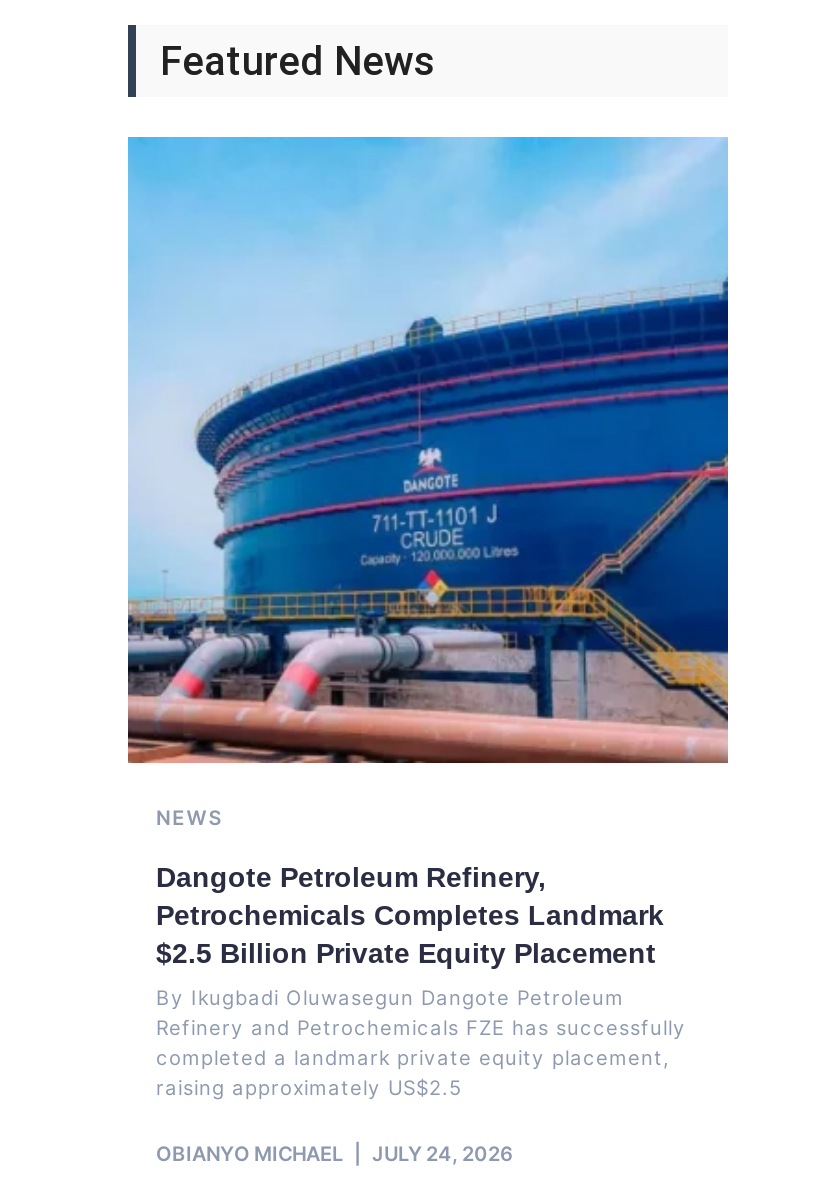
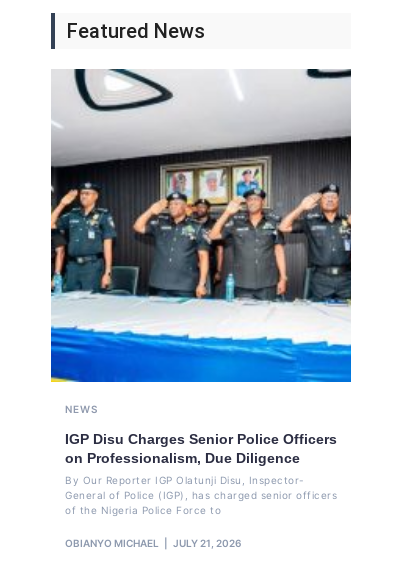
[126,135,730,765] [image] -> [50,68,352,383] [image]
[156,861,664,969] Dangote Petroleum Refinery, | Petrochemicals Completes Landmark | $2.5 Billion Private Equity Placement -> [65,431,337,466] IGP Disu Charges Senior Police Officers | on Professionalism, Due Diligence
[156,985,686,1099] By Ikugbadi Oluwasegun Dangote Petroleum | Refinery and Petrochemicals FZE has successfully | completed a landmark private equity placement, | raising approximately US$2.5 -> [65,474,337,516] By Our Reporter IGP Olatunji Disu, Inspector- | General of Police (IGP), has charged senior officers | of the Nigeria Police Force to
[156,1141,512,1165] OBIANYO MICHAEL JULY 24, 2026 -> [65,537,241,549] OBIANYO MICHAEL JULY 21, 2026

